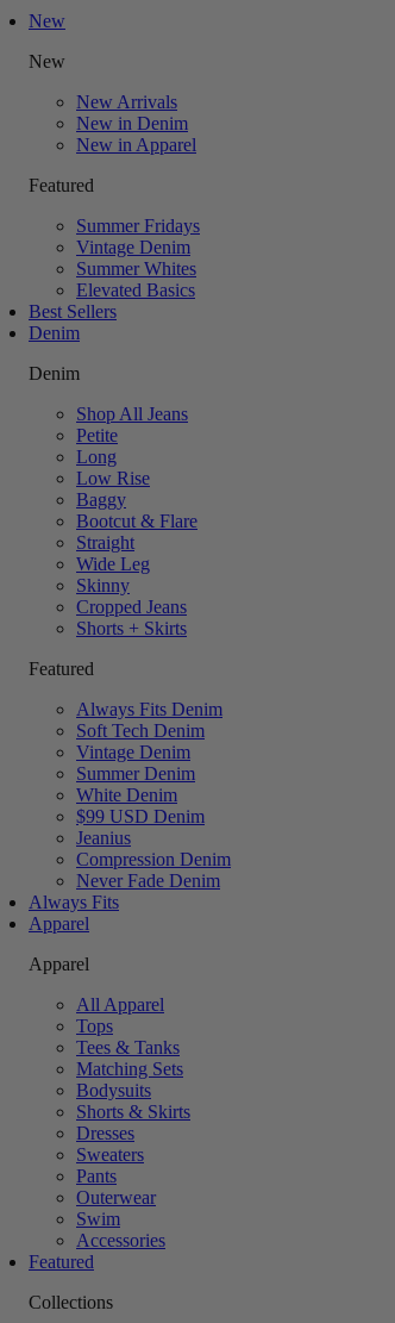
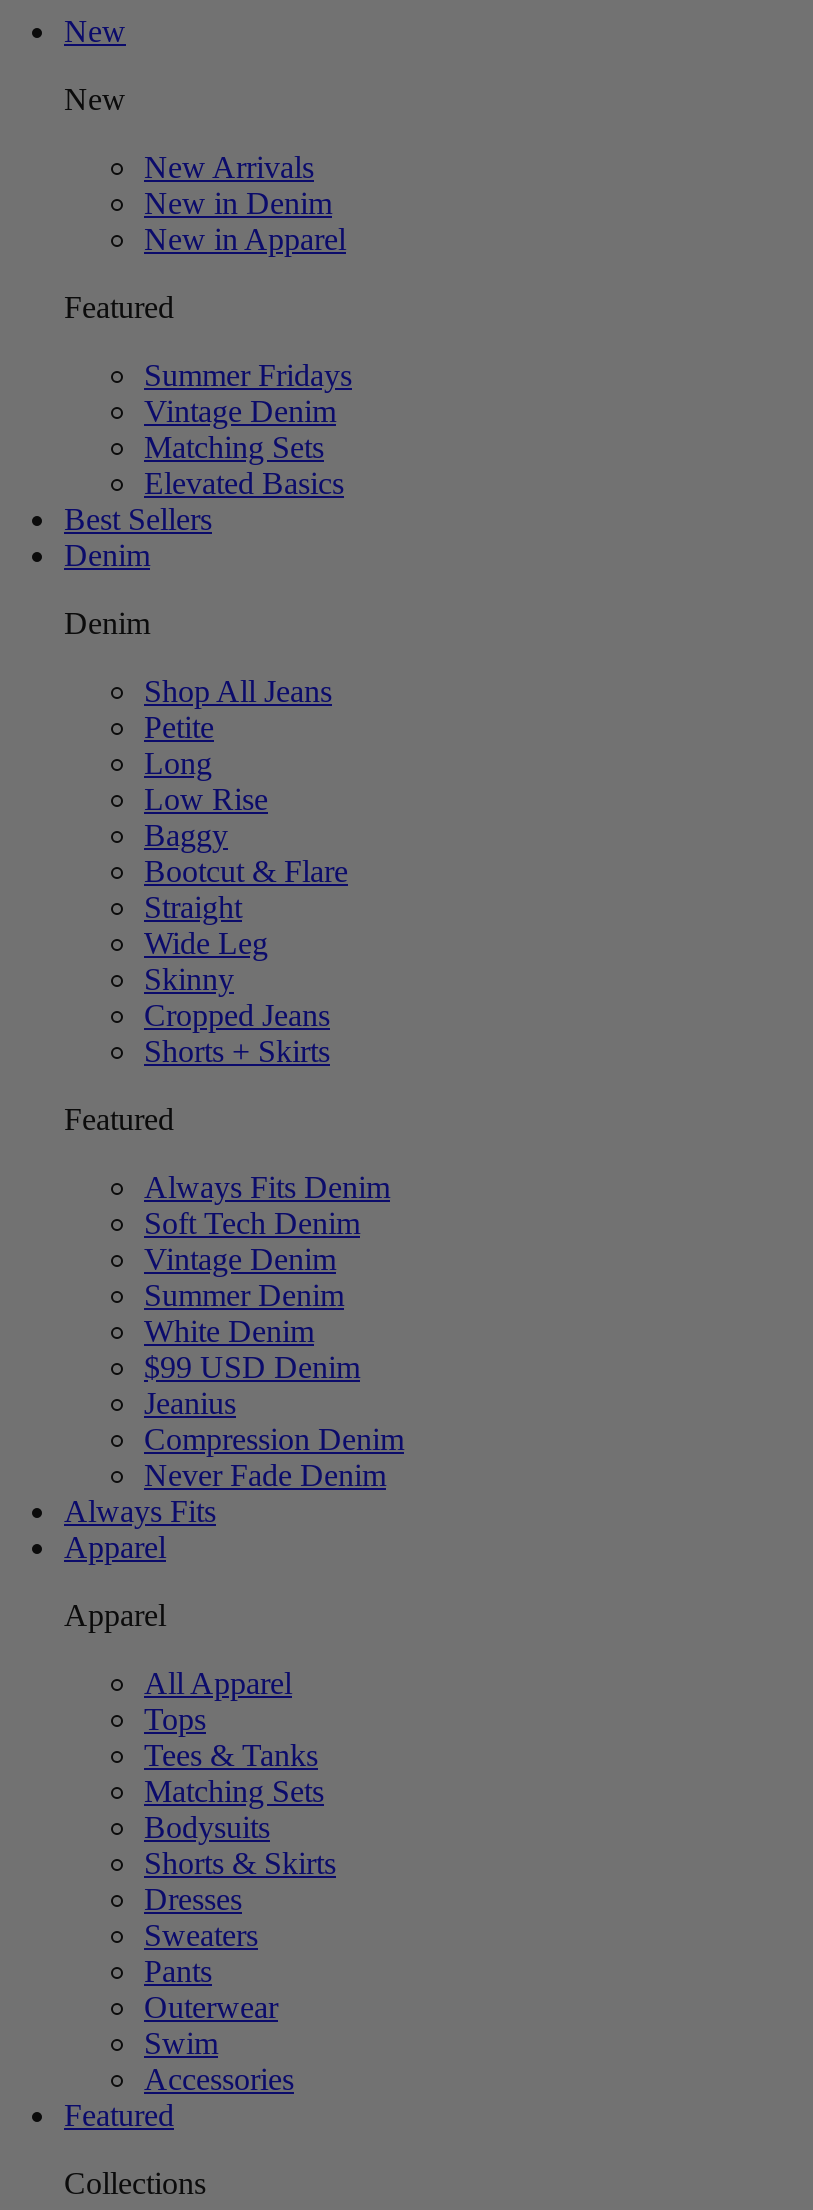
[76,258,196,279] Summer Whites -> [144,430,324,464] Matching Sets

